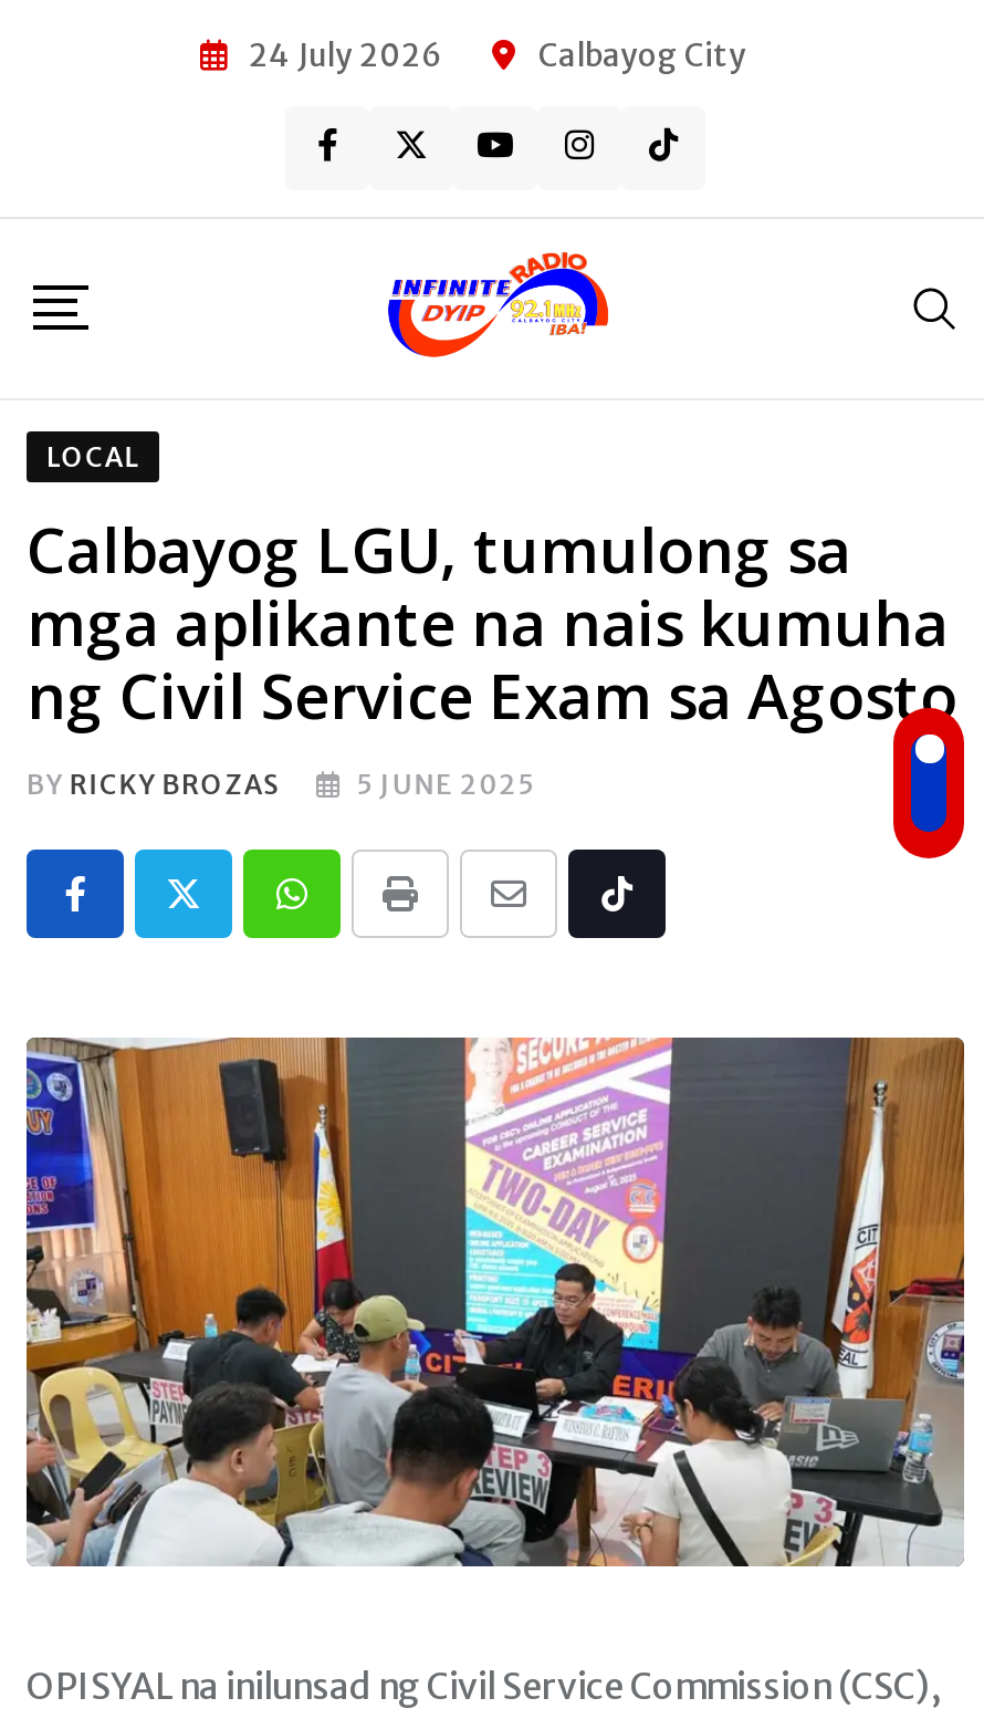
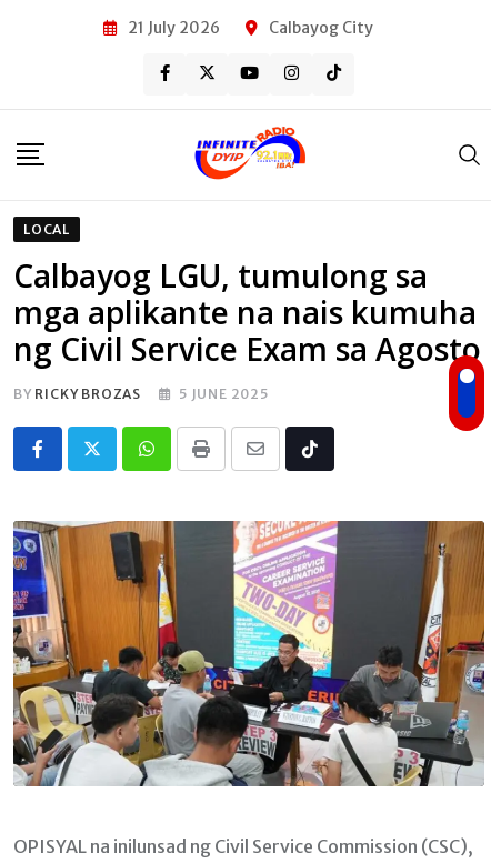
[249,34,441,74] 24 July 2026 -> [127,17,219,37] 21 July 2026

